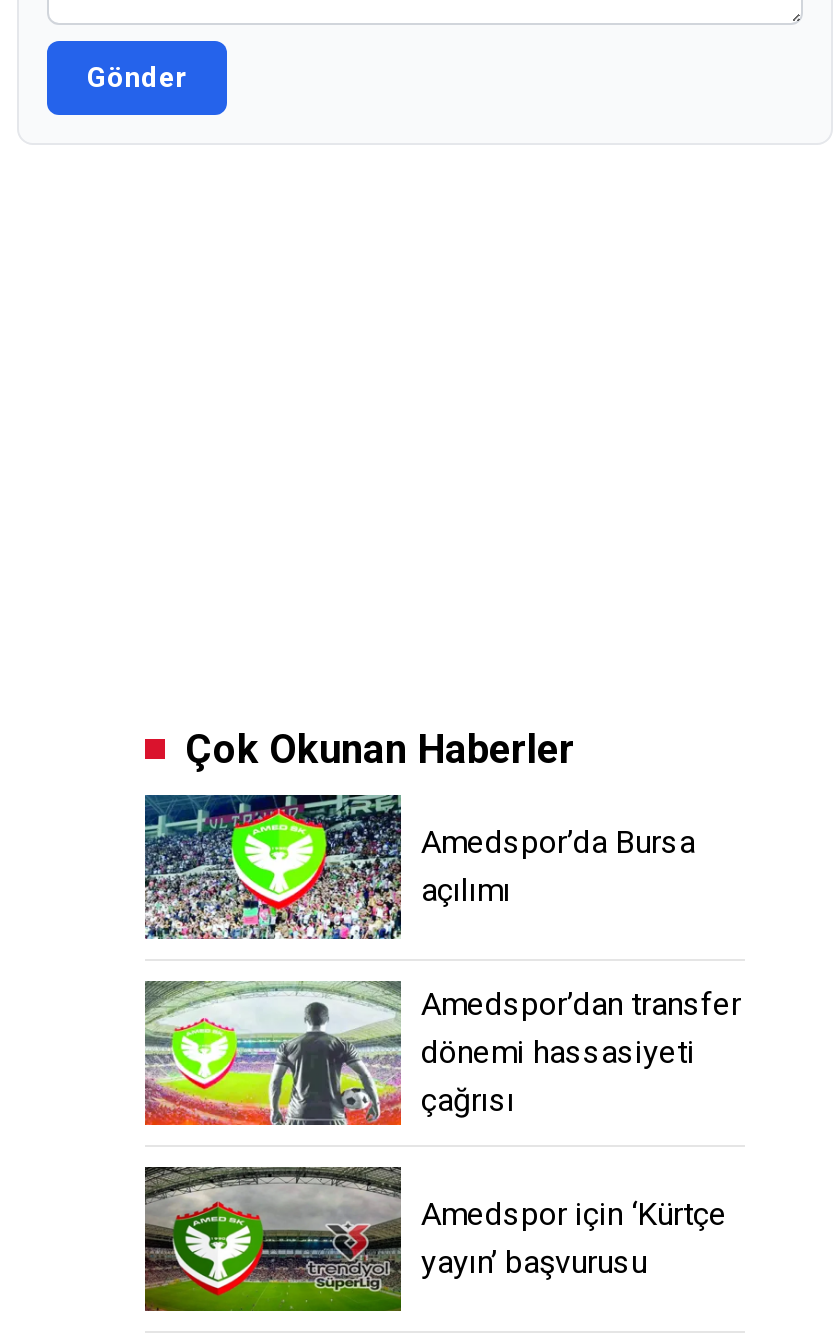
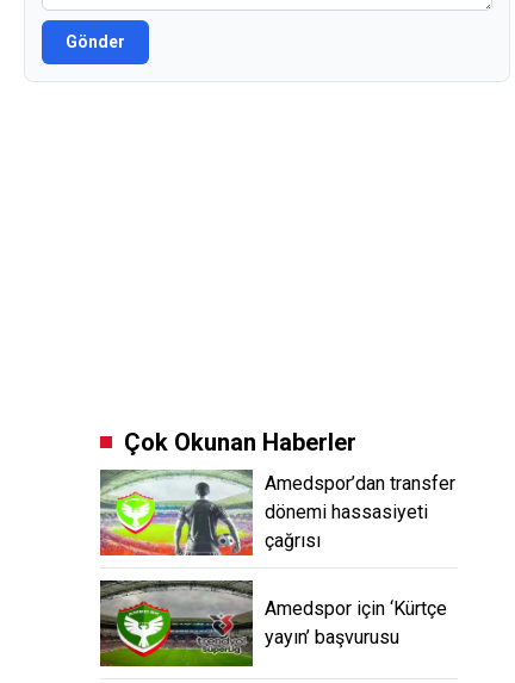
[143,792,695,940] [image] | Amedspor’da Bursa | açılımı -> none

